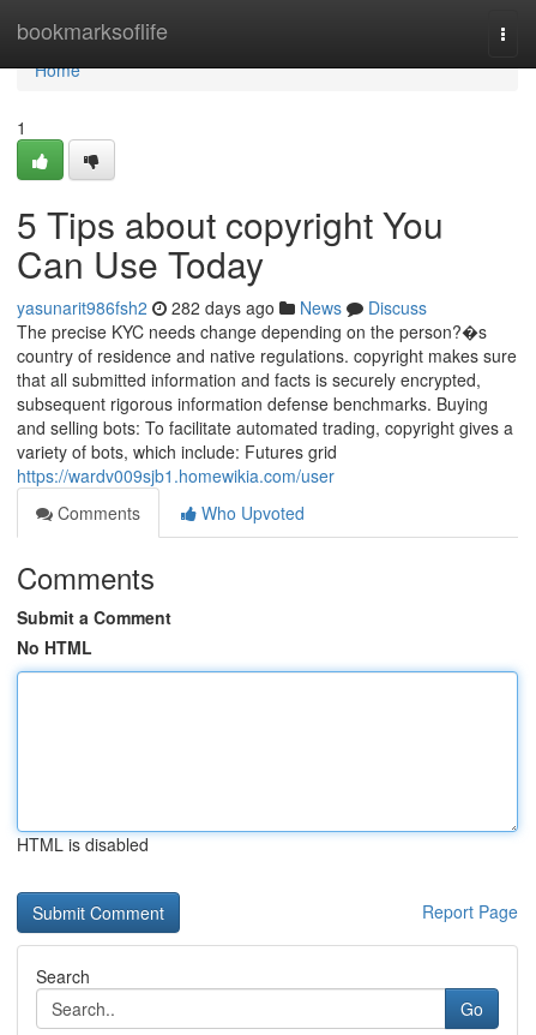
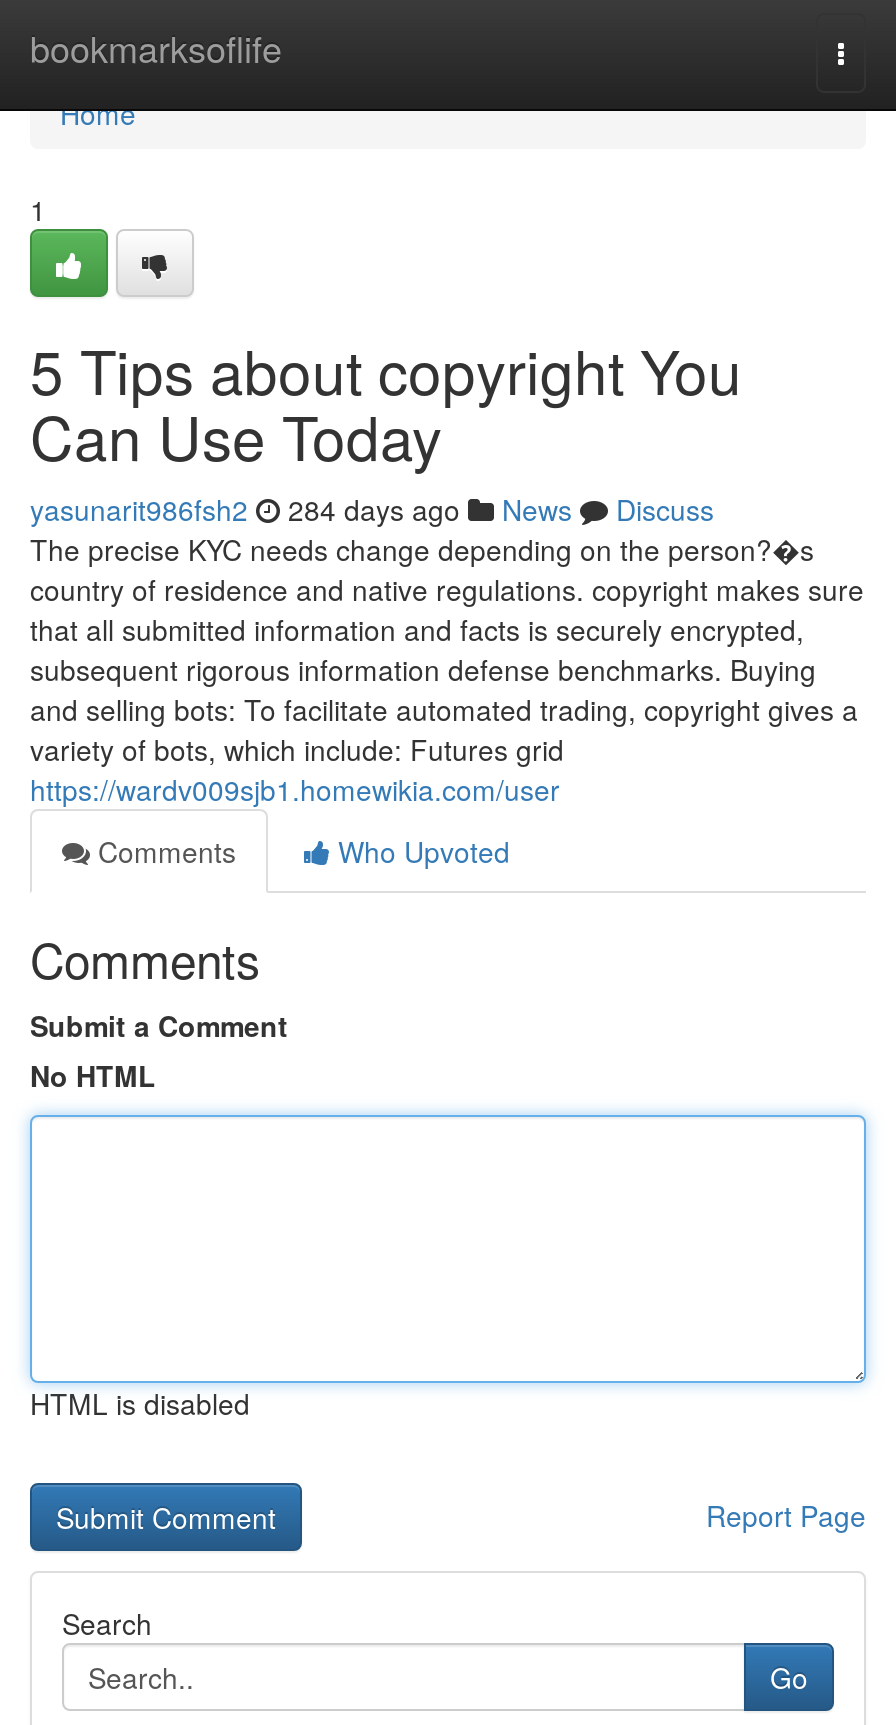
[17,295,427,319] yasunarit986fsh2 282 days ago News Discuss -> [30,489,714,529] yasunarit986fsh2 284 days ago News Discuss

